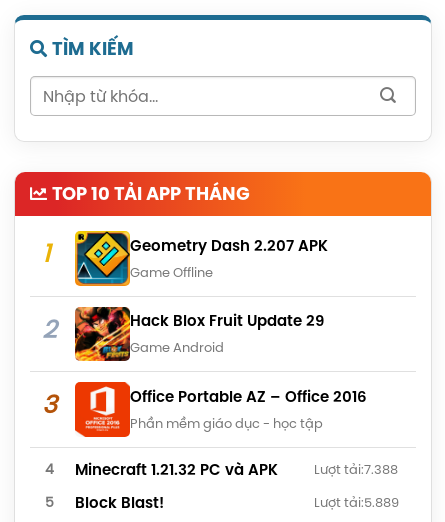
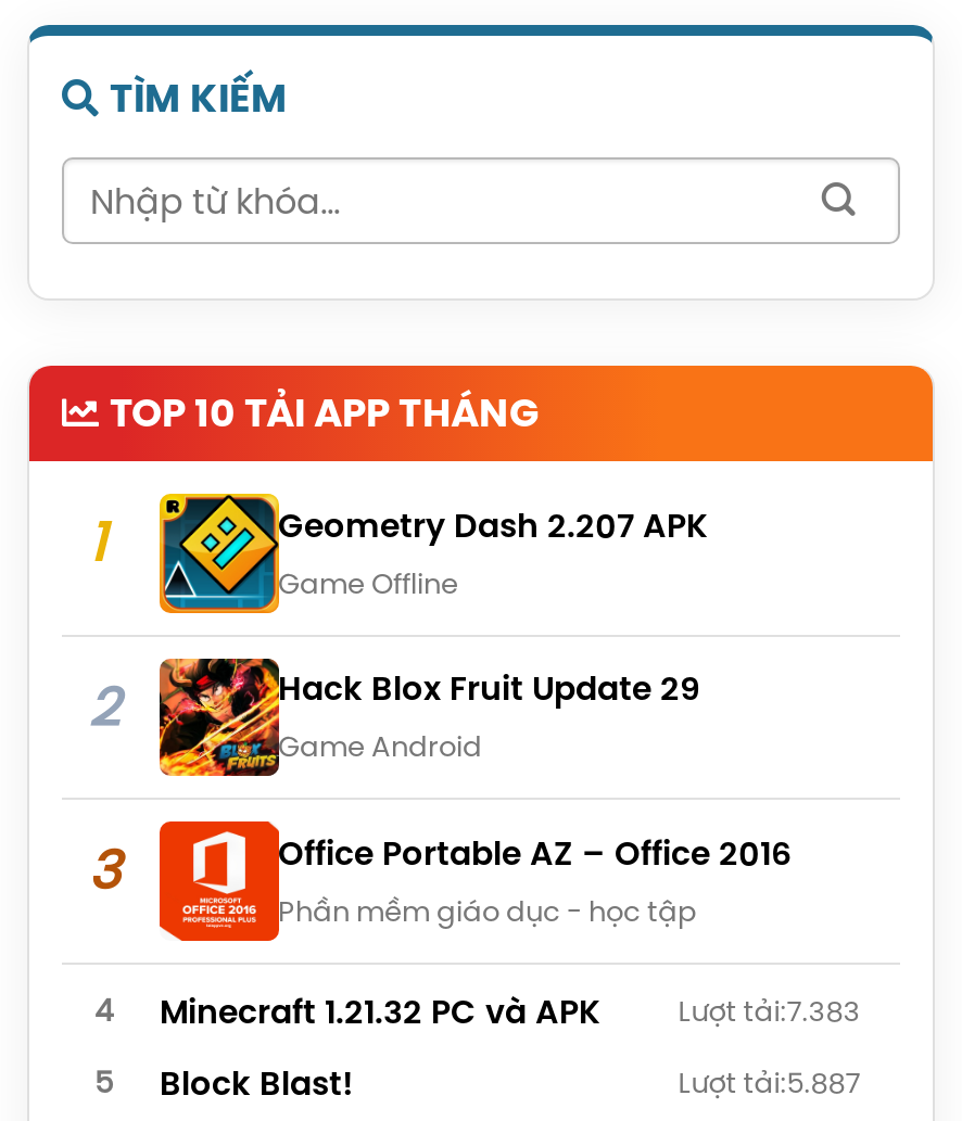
[75,458,398,481] Minecraft 1.21.32 PC và APK Lượt tải:7.388 -> [160,986,860,1036] Minecraft 1.21.32 PC và APK Lượt tải:7.383
[314,493,399,512] Lượt tải:5.889 -> [678,1063,860,1105] Lượt tải:5.887

